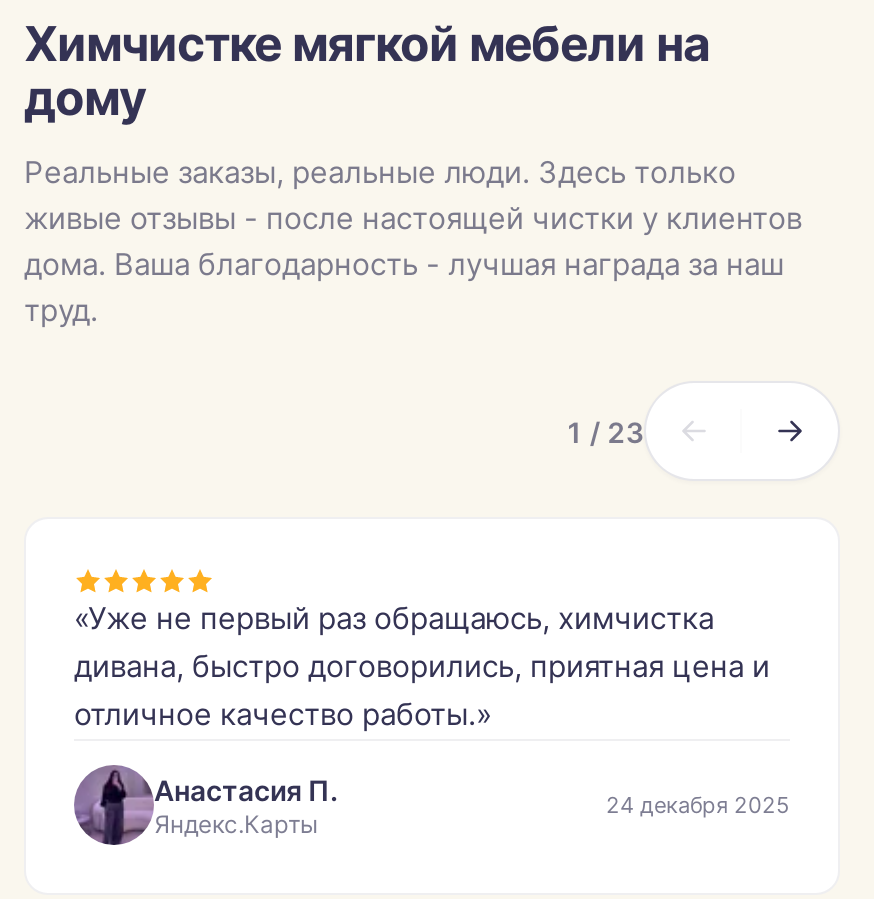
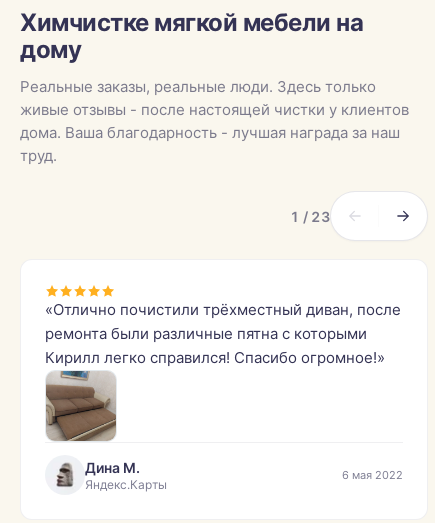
[74,599,770,733] «Уже не первый раз обращаюсь, химчистка | дивана, быстро договорились, приятная цена и | отличное качество работы.» -> [45,300,401,367] «Отлично почистили трёхместный диван, после | ремонта были различные пятна с которыми | Кирилл легко справился! Спасибо огромное!»
[74,763,338,847] [image] | Анастасия П. -> [49,458,140,495] [image] | Дина М.
[606,791,790,819] 24 декабря 2025 -> [342,468,403,482] 6 мая 2022

